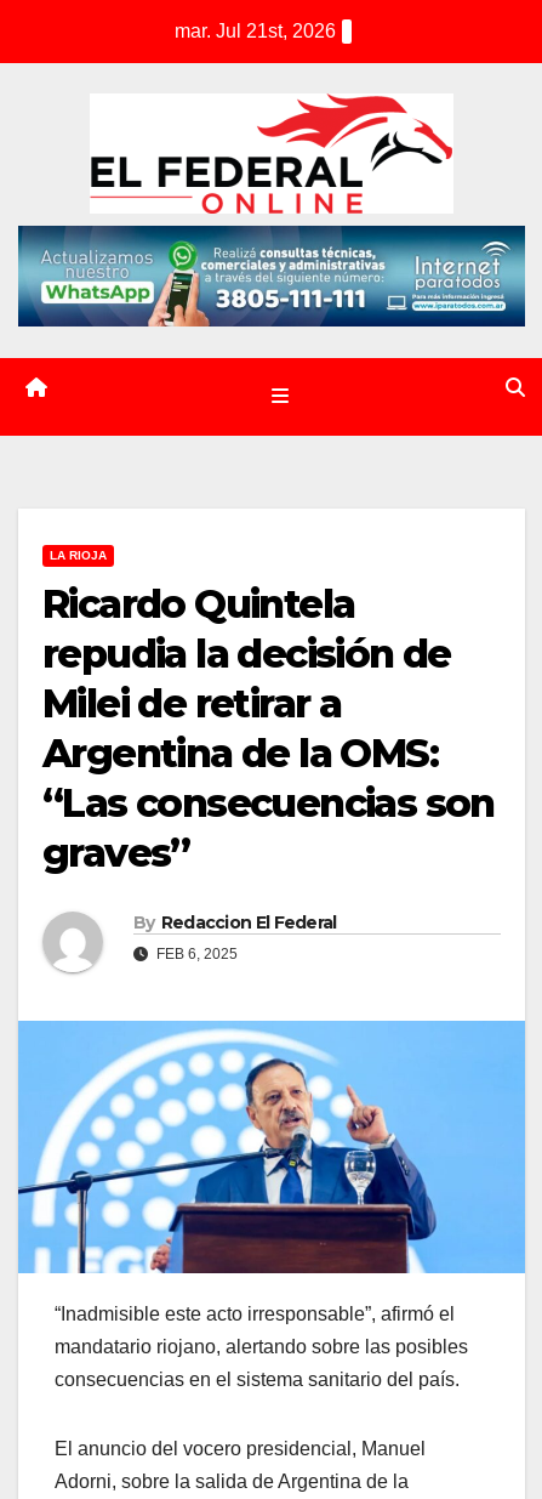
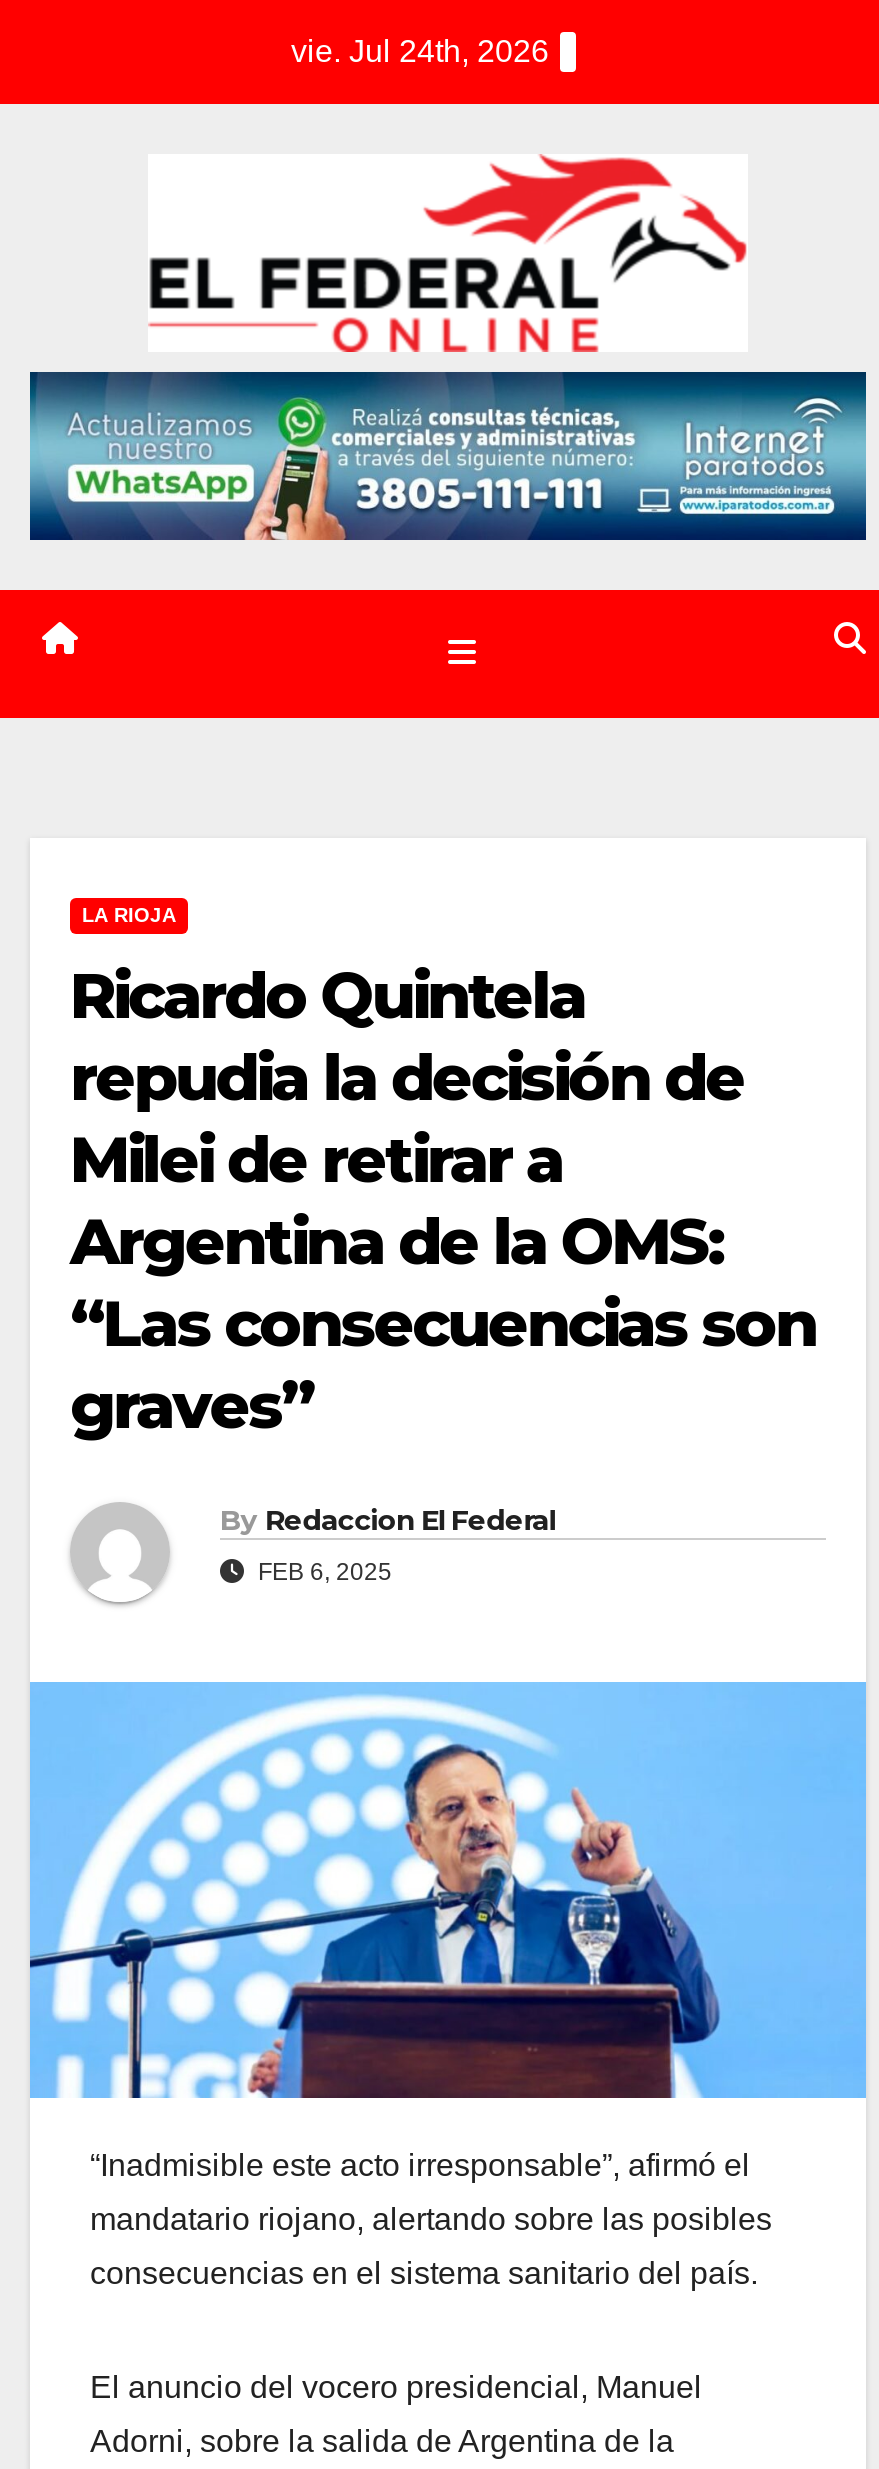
[174,21,335,41] mar. Jul 21st, 2026 -> [291,34,549,68] vie. Jul 24th, 2026

